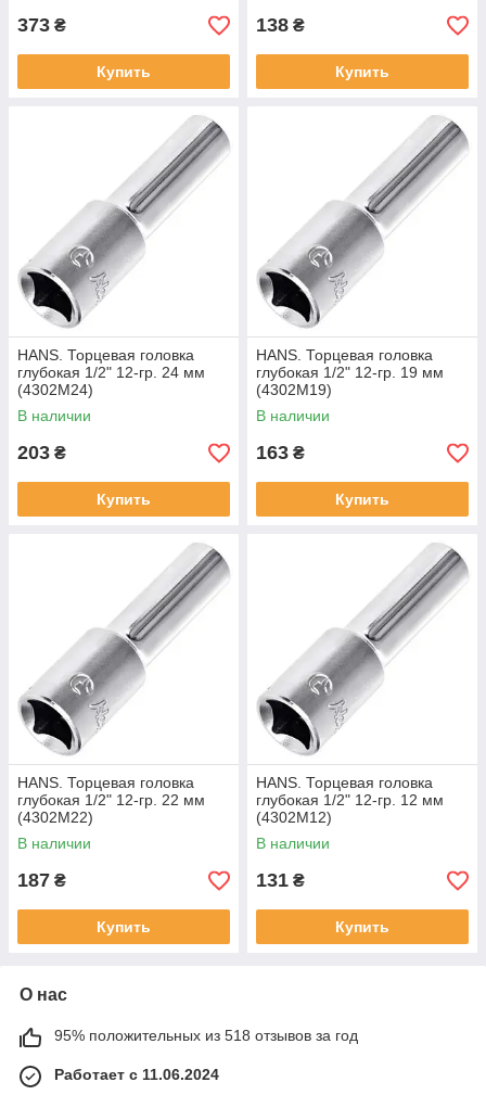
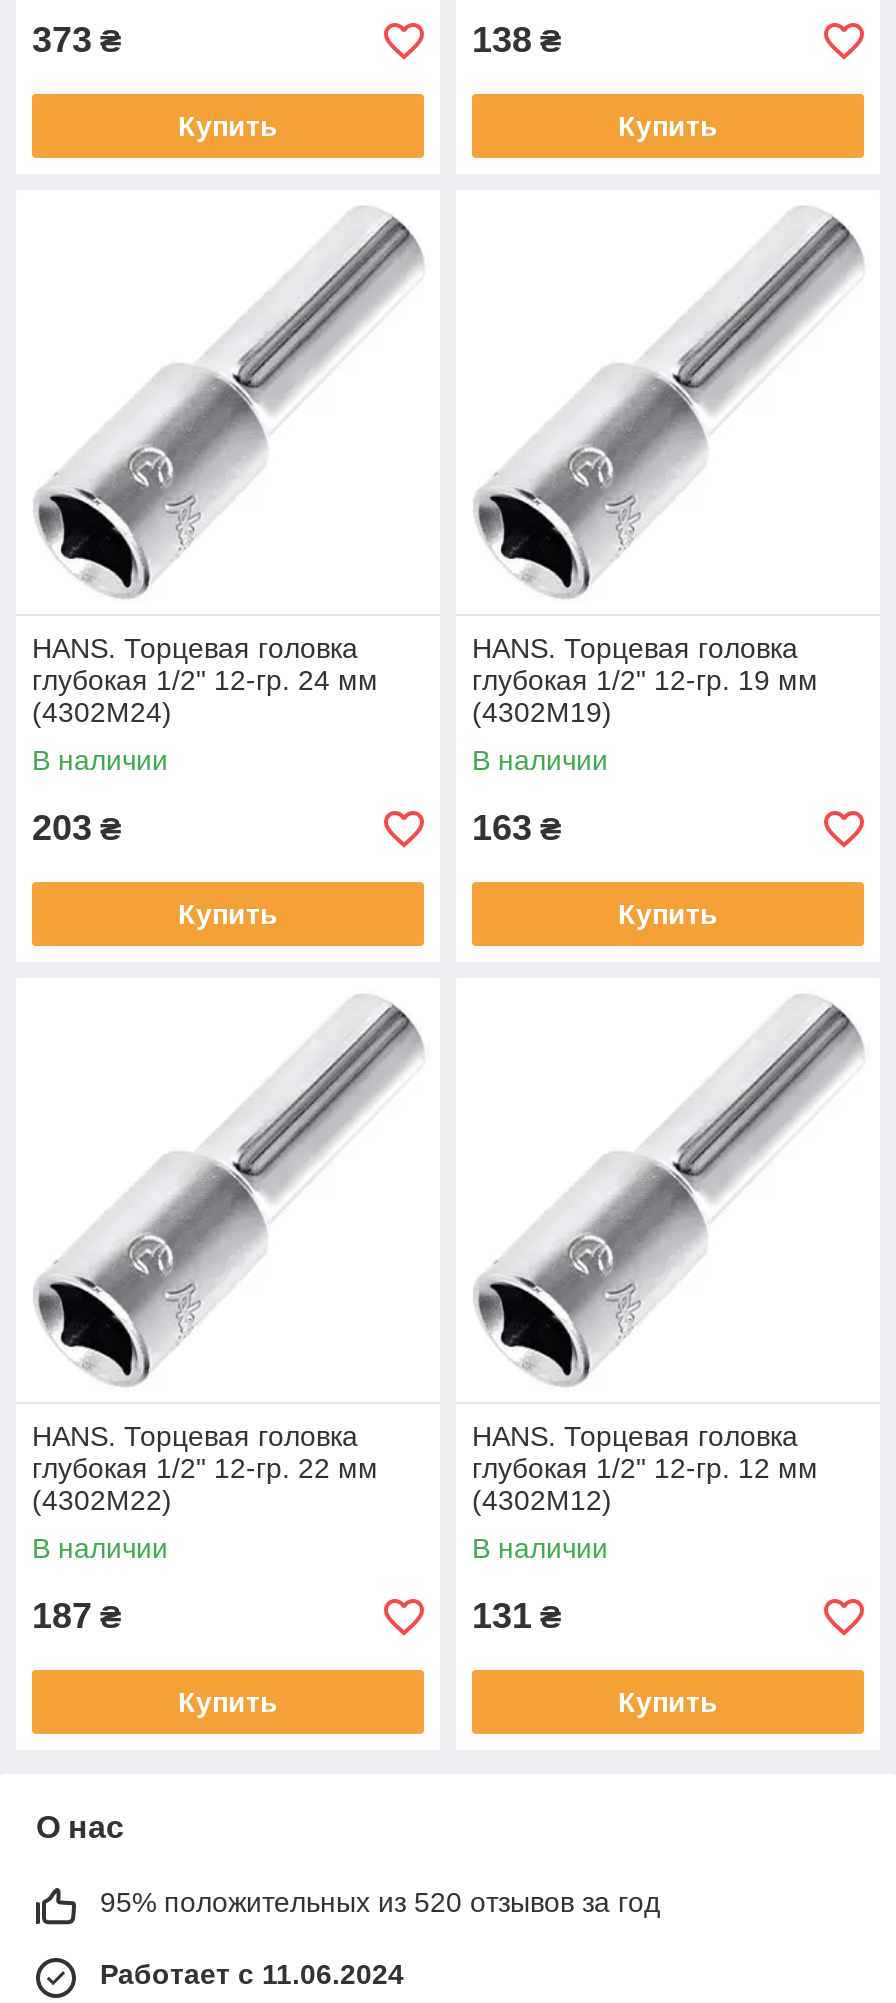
[54,1027,358,1044] 95% положительных из 518 отзывов за год -> [100,1886,660,1918] 95% положительных из 520 отзывов за год

